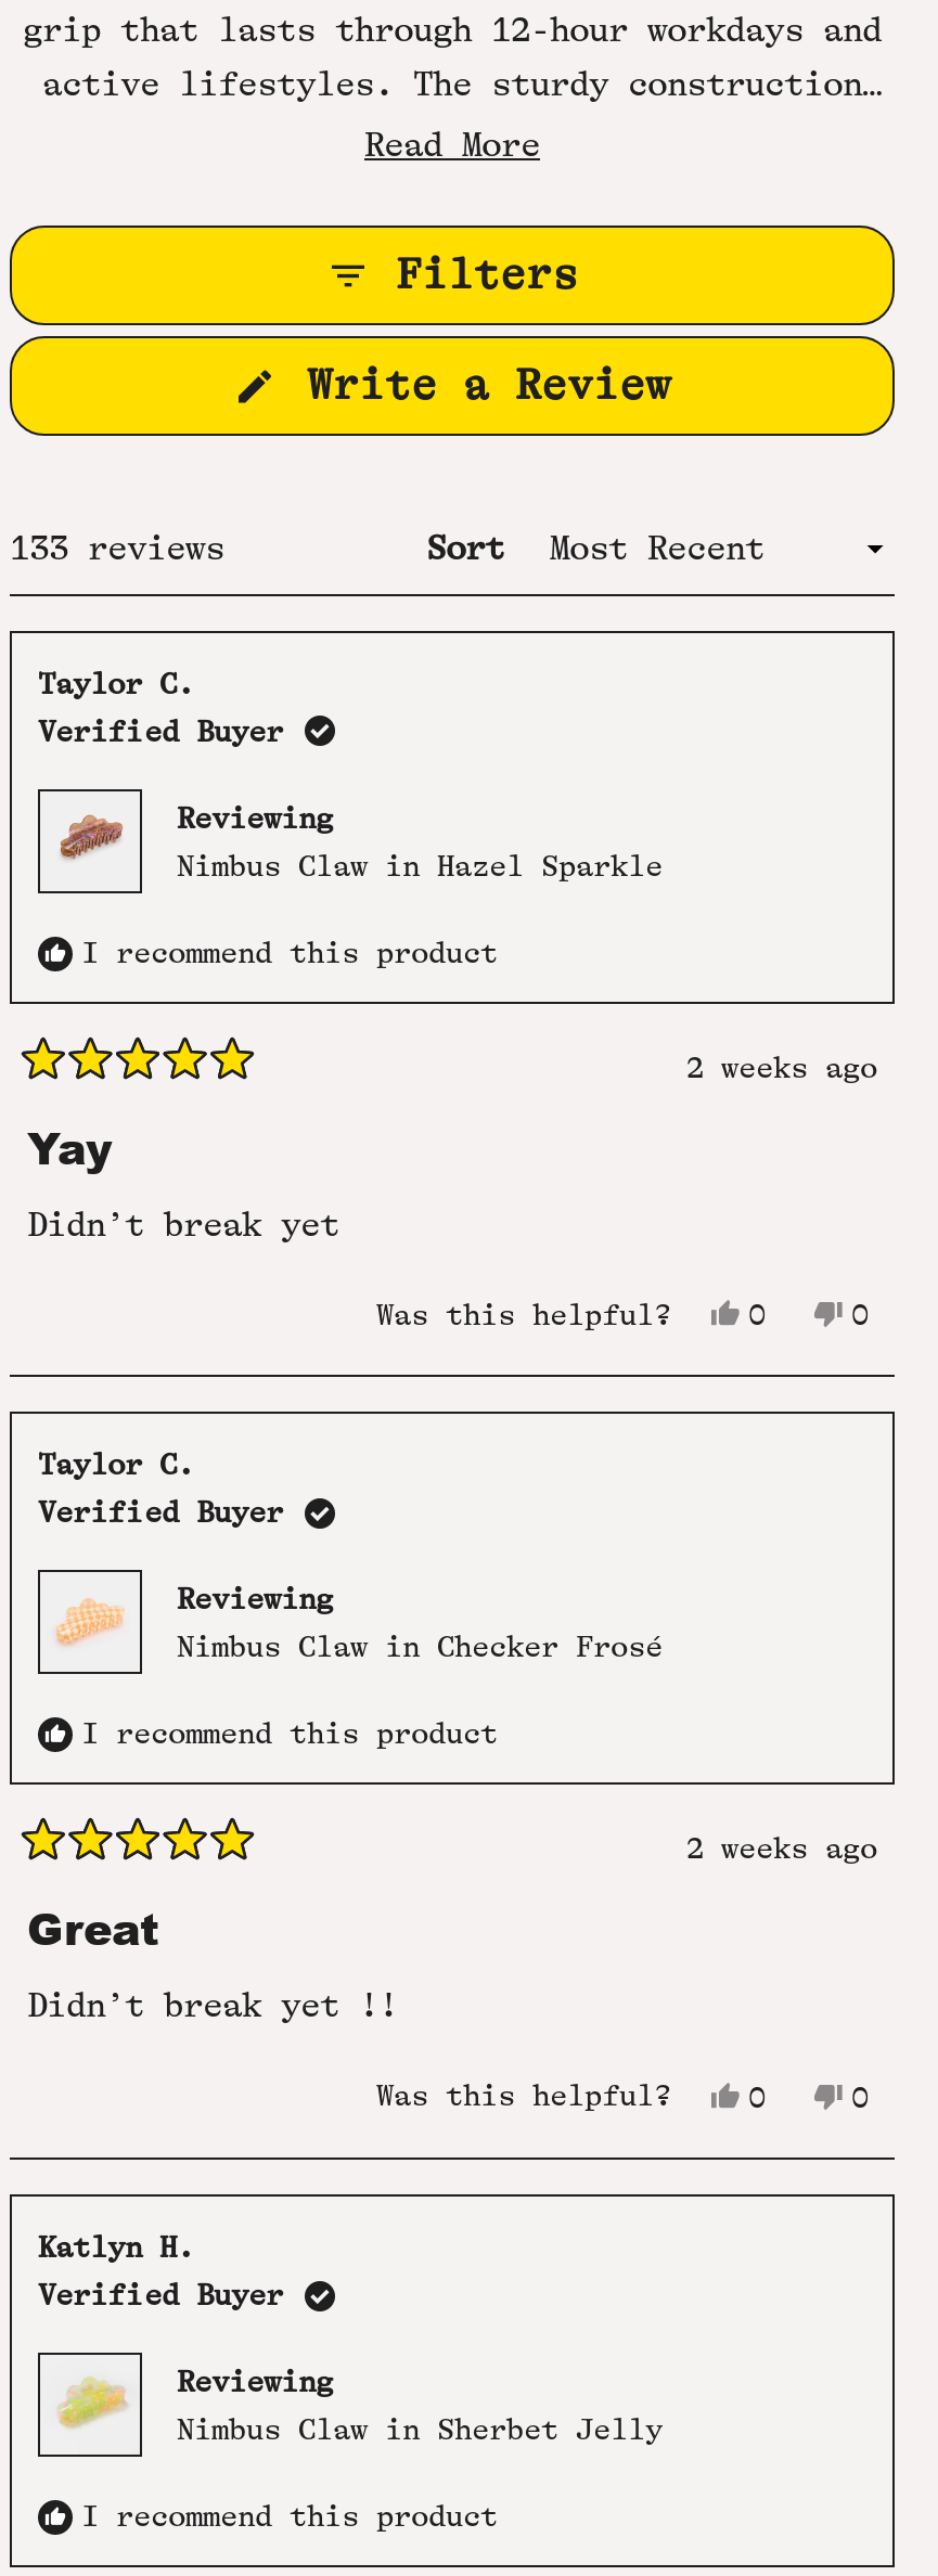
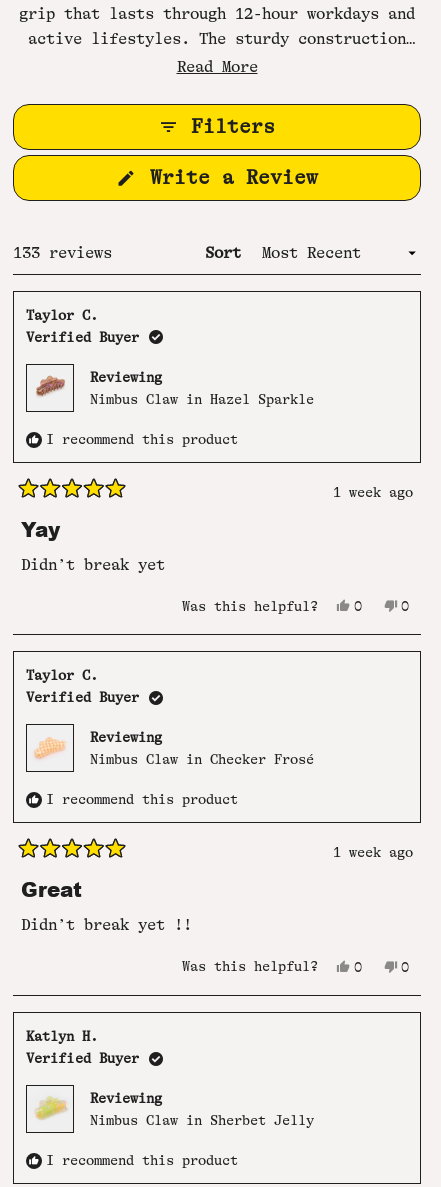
[686,1049,877,1084] 2 weeks ago -> [333,484,413,500] 1 week ago
[686,1831,877,1866] 2 weeks ago -> [333,844,413,860] 1 week ago

